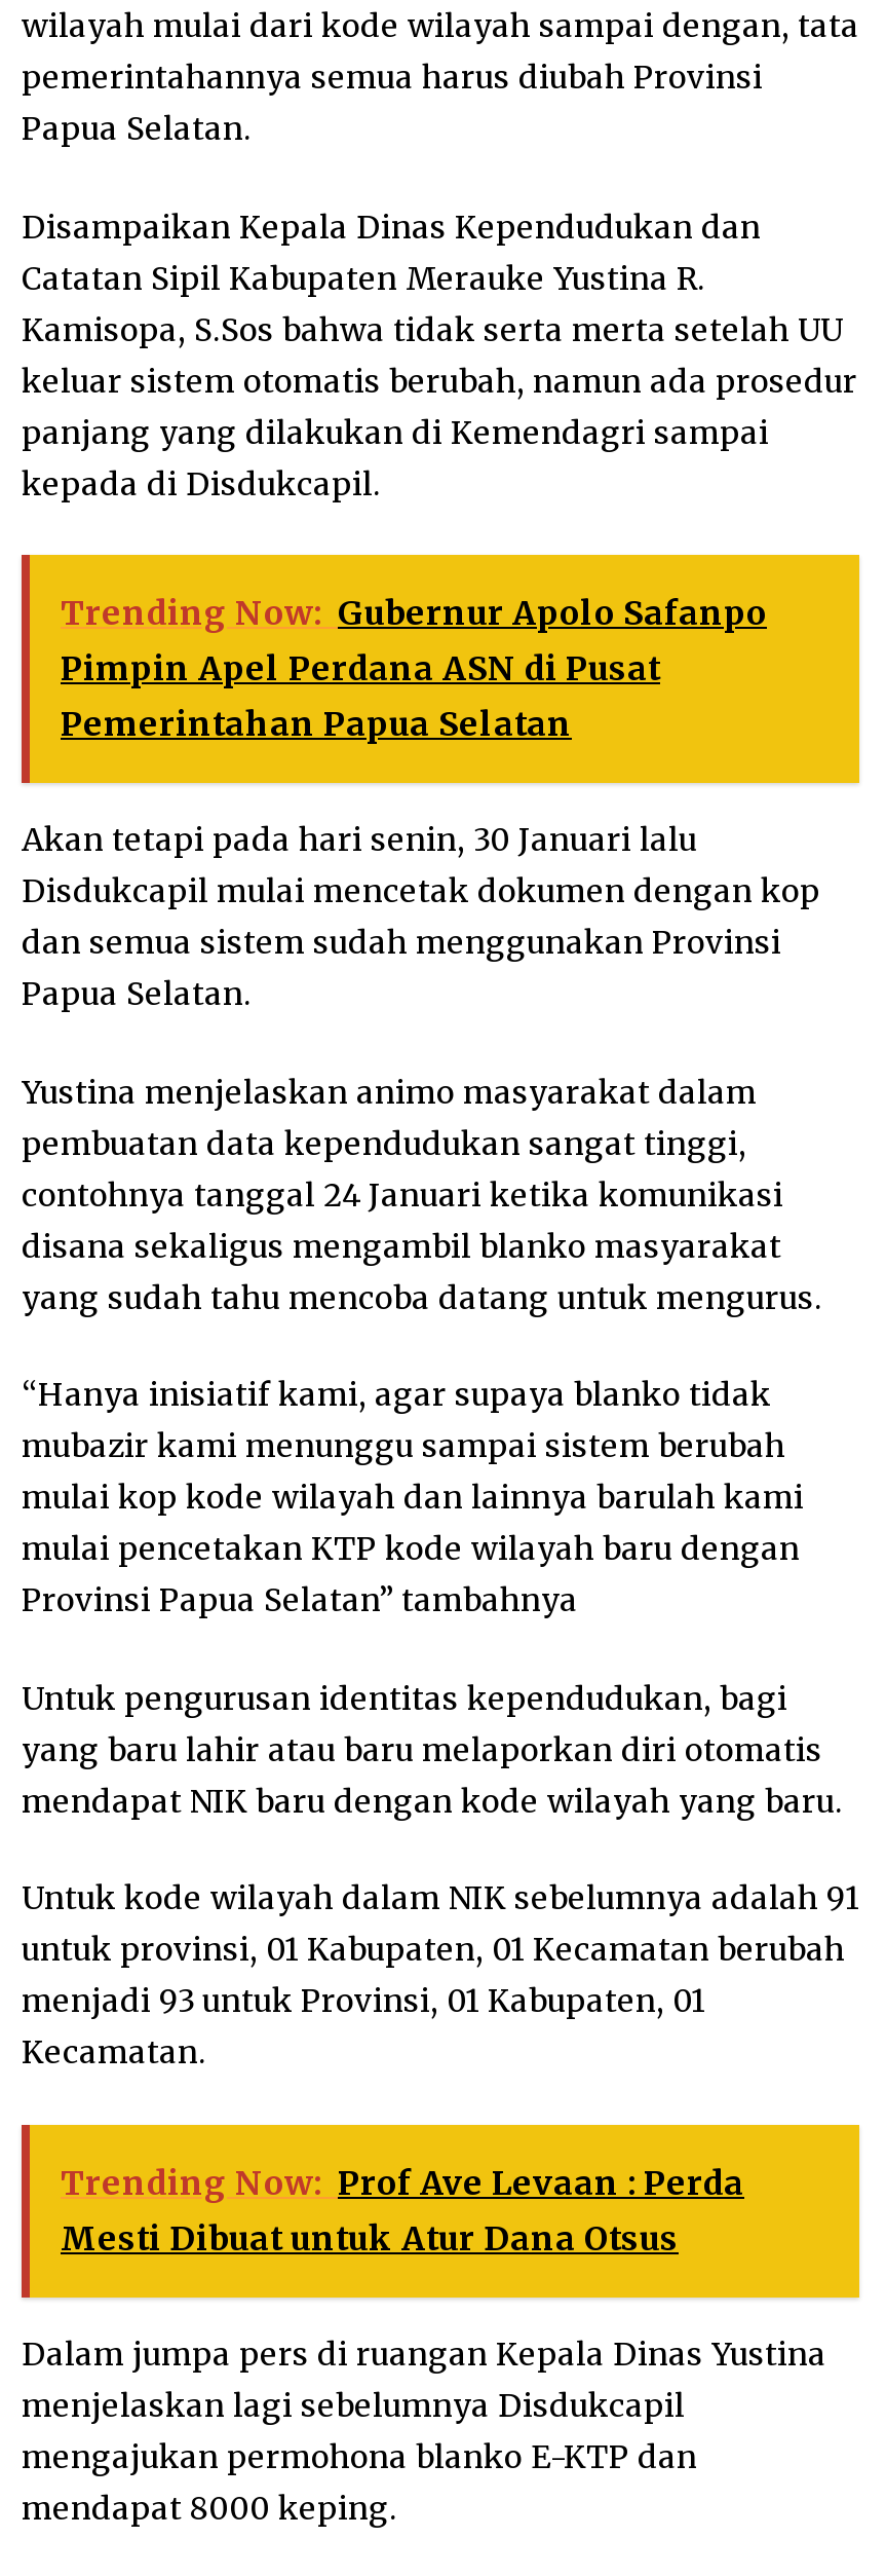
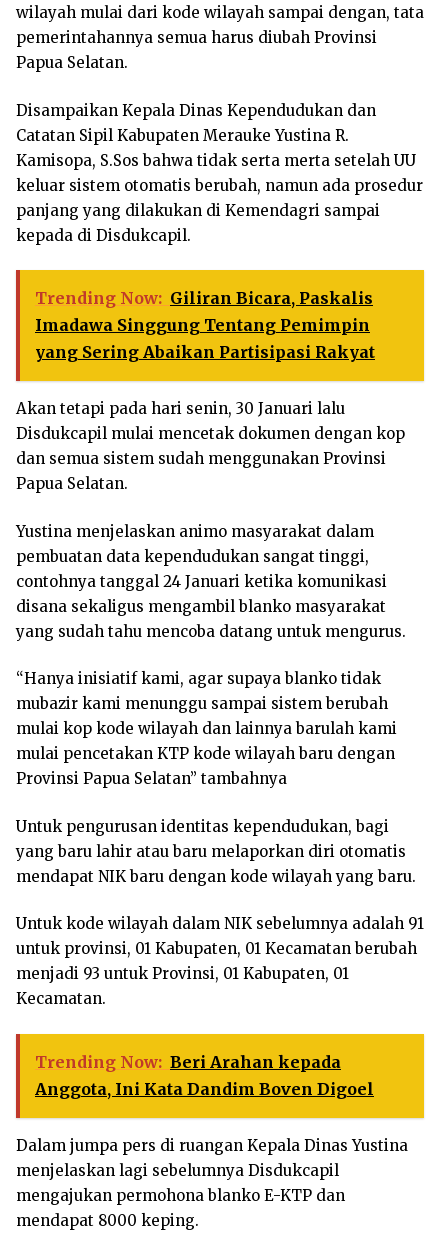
[61,592,767,744] Trending Now: Gubernur Apolo Safanpo | Pimpin Apel Perdana ASN di Pusat | Pemerintahan Papua Selatan -> [35,288,375,362] Trending Now: Giliran Bicara, Paskalis | Imadawa Singgung Tentang Pemimpin | yang Sering Abaikan Partisipasi Rakyat
[61,2161,744,2258] Trending Now: Prof Ave Levaan : Perda | Mesti Dibuat untuk Atur Dana Otsus -> [35,1052,374,1099] Trending Now: Beri Arahan kepada | Anggota, Ini Kata Dandim Boven Digoel

